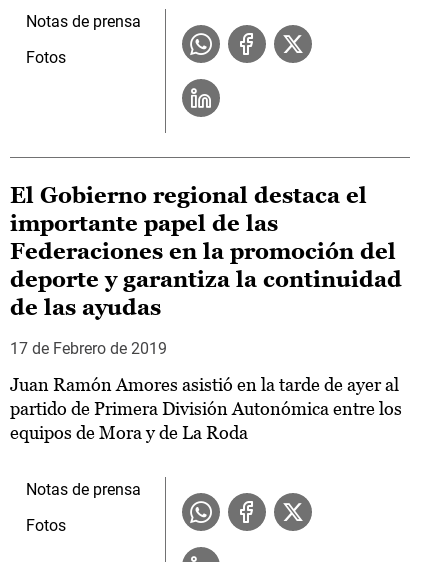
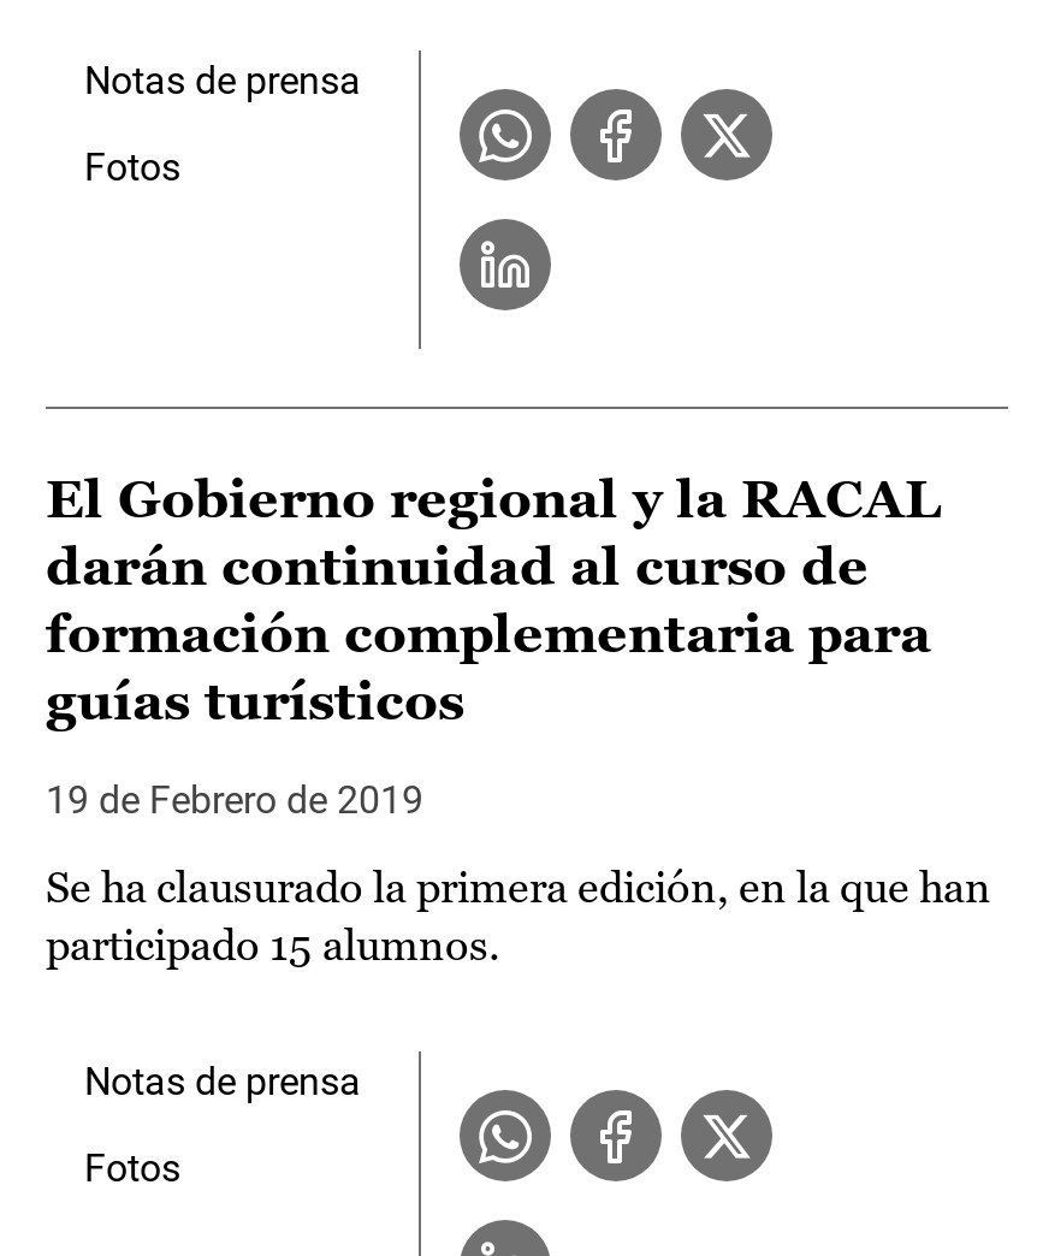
[10,183,402,320] El Gobierno regional destaca el | importante papel de las | Federaciones en la promoción del | deporte y garantiza la continuidad | de las ayudas -> [46,469,941,732] El Gobierno regional y la RACAL | darán continuidad al curso de | formación complementaria para | guías turísticos
[10,339,167,358] 17 de Febrero de 2019 -> [46,777,423,823] 19 de Febrero de 2019
[10,374,402,443] Juan Ramón Amores asistió en la tarde de ayer al | partido de Primera División Autonómica entre los | equipos de Mora y de La Roda -> [46,862,991,970] Se ha clausurado la primera edición, en la que han | participado 15 alumnos.

